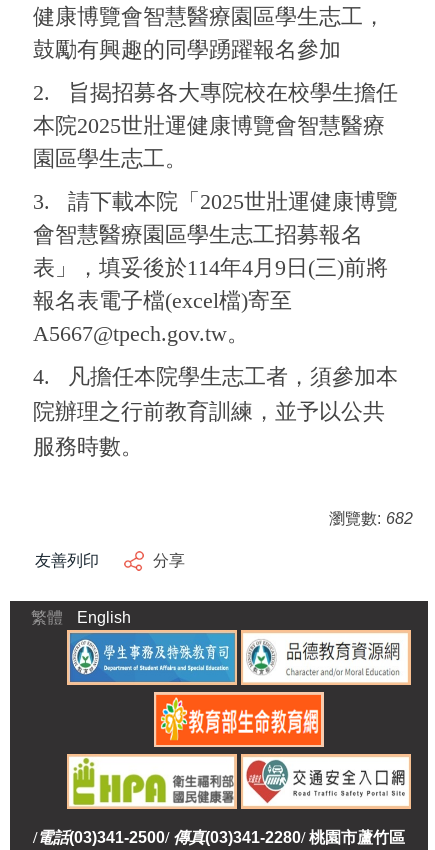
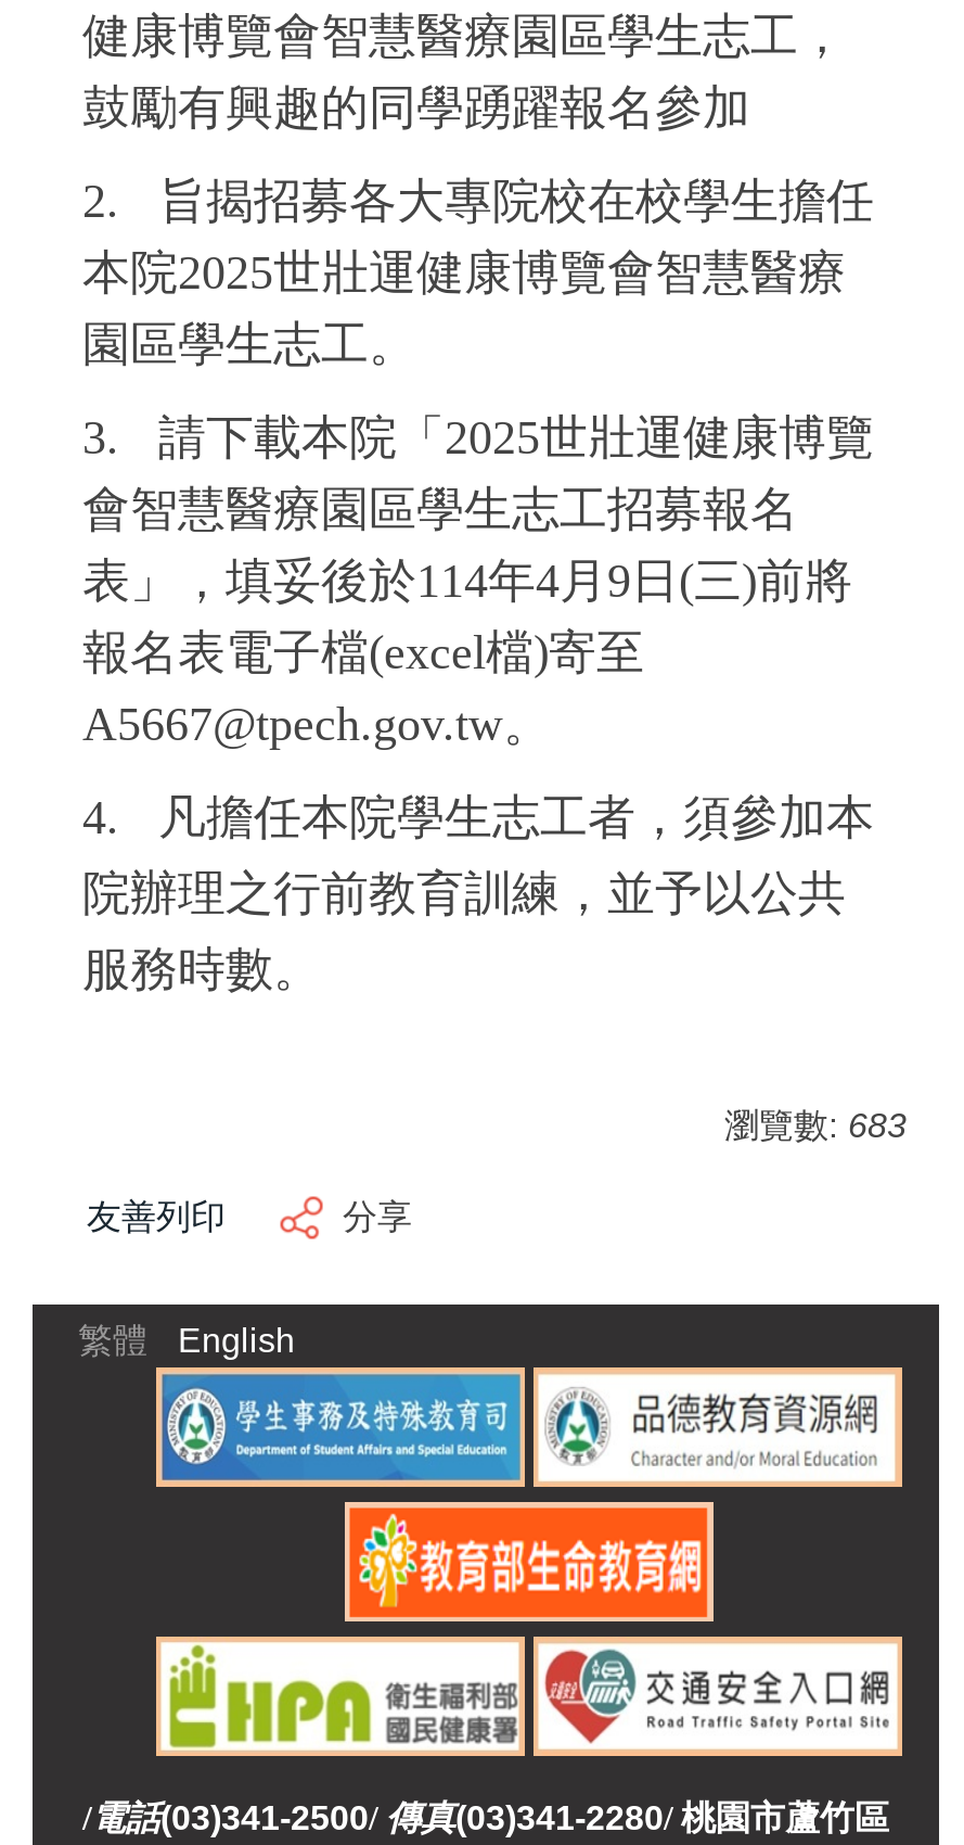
[329,510,413,527] 瀏覽數: 682 -> [724,1108,907,1145] 瀏覽數: 683

